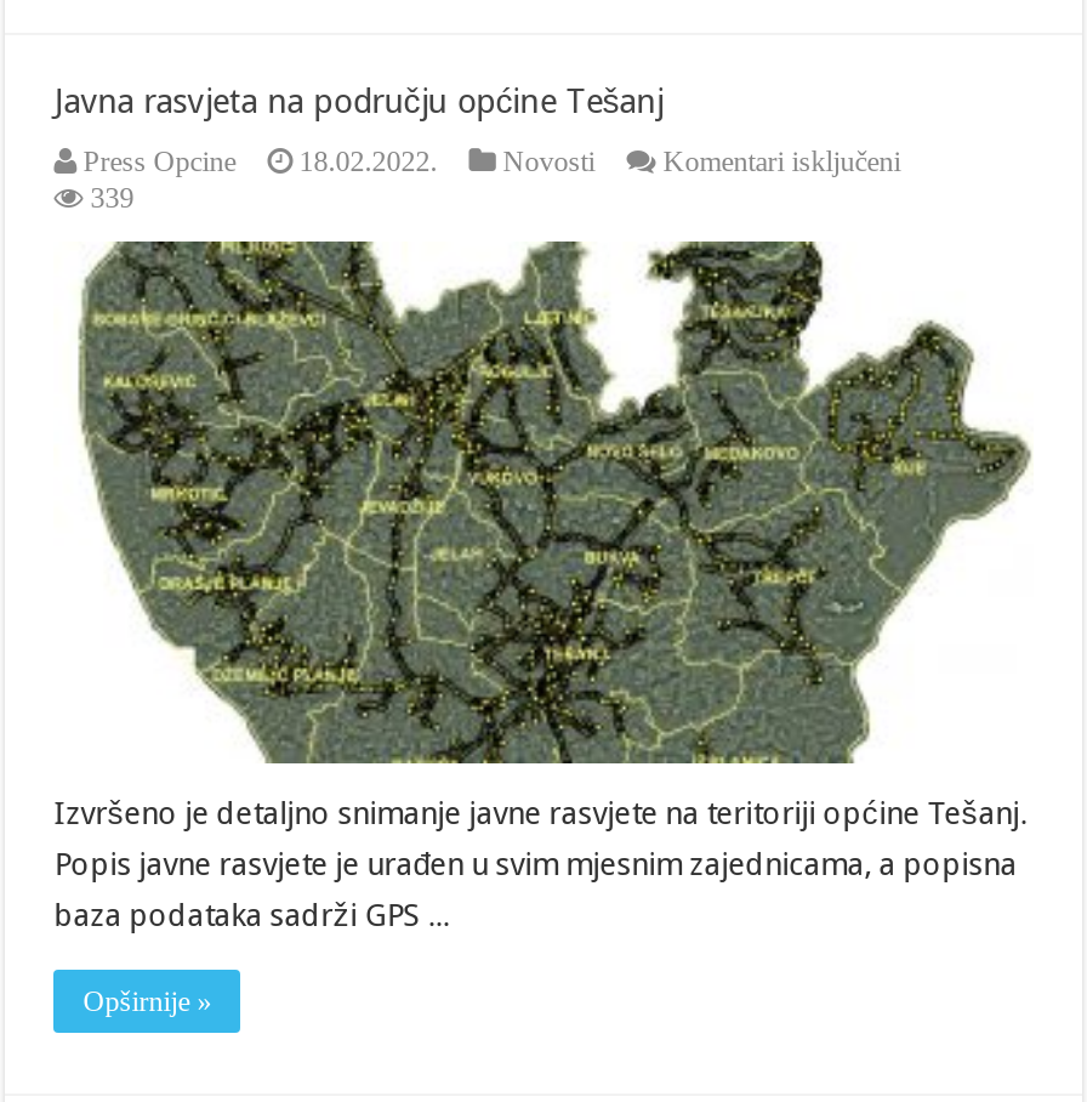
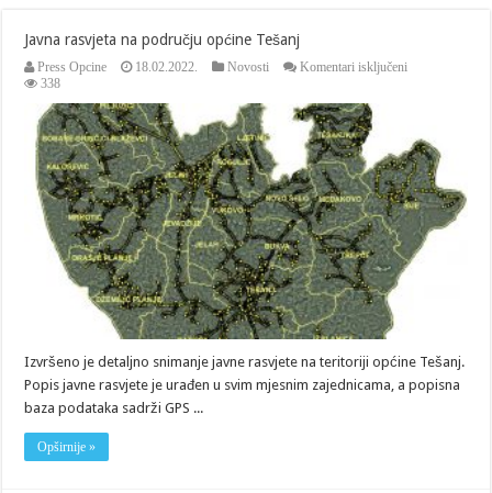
[90,181,134,215] 339 -> [41,76,61,91] 338

